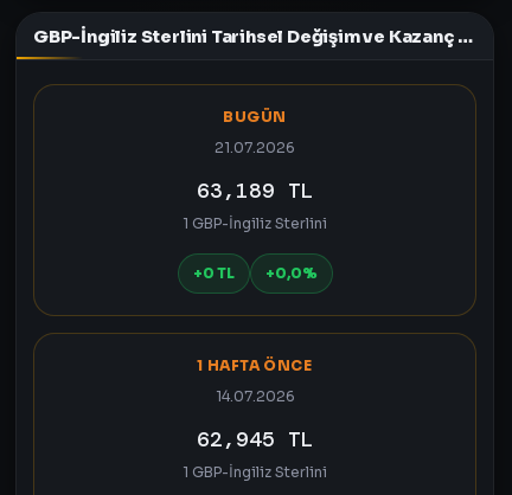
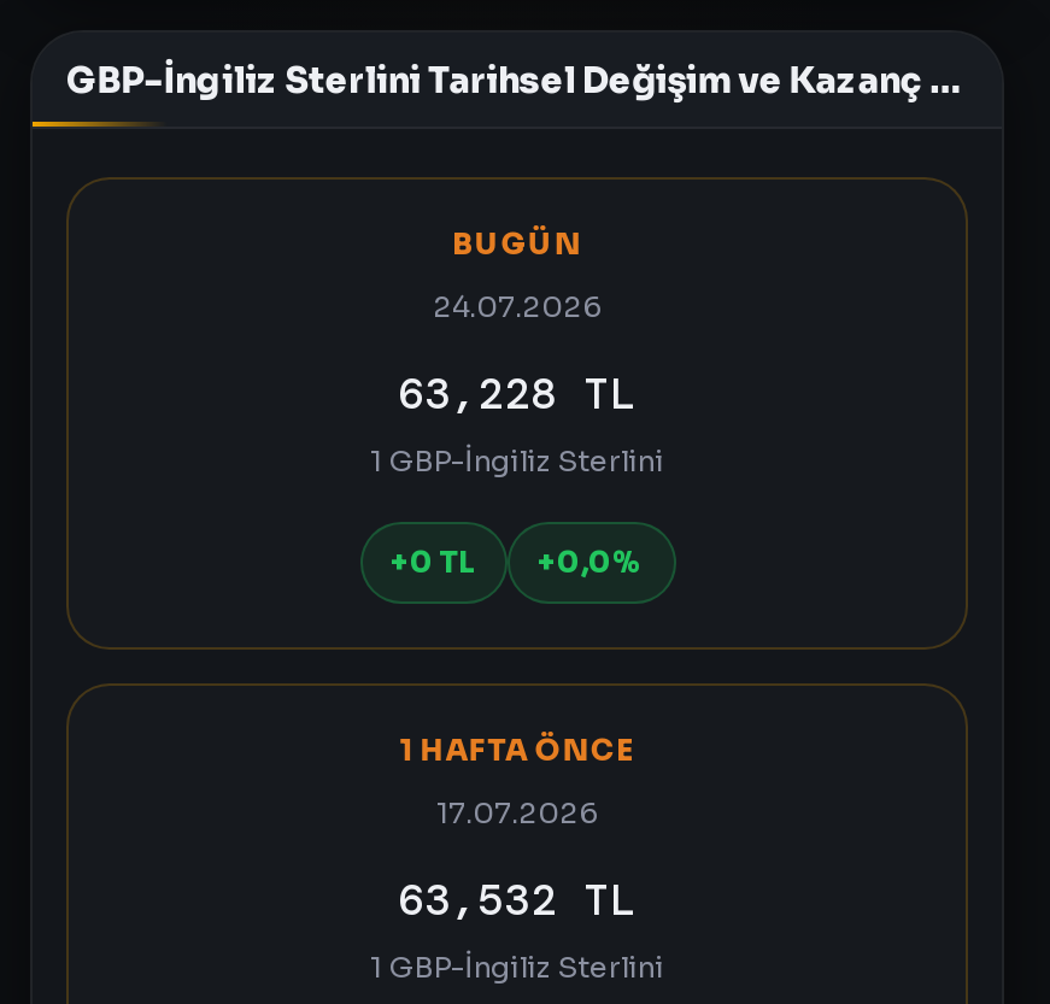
[215,139,295,156] 21.07.2026 -> [433,288,602,324] 24.07.2026
[196,176,313,205] 63,189 TL -> [398,365,637,423] 63,228 TL
[215,387,295,405] 14.07.2026 -> [436,794,598,830] 17.07.2026
[196,425,313,454] 62,945 TL -> [398,871,637,929] 63,532 TL

